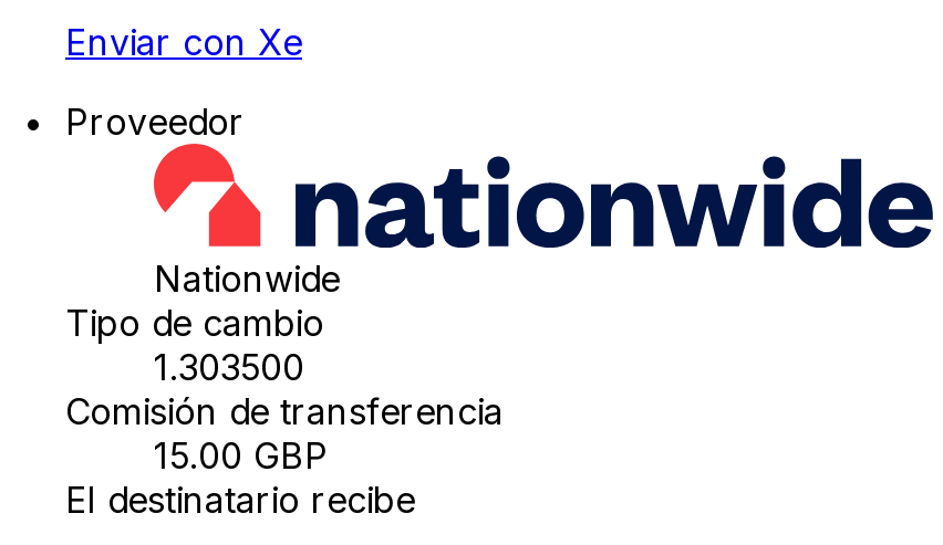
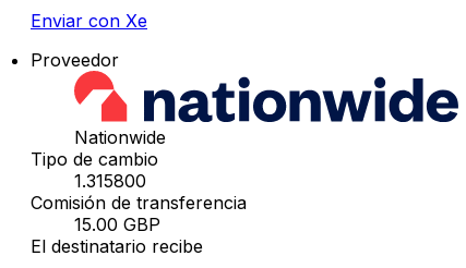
[154,345,304,389] 1.303500 -> [74,170,146,192] 1.315800

